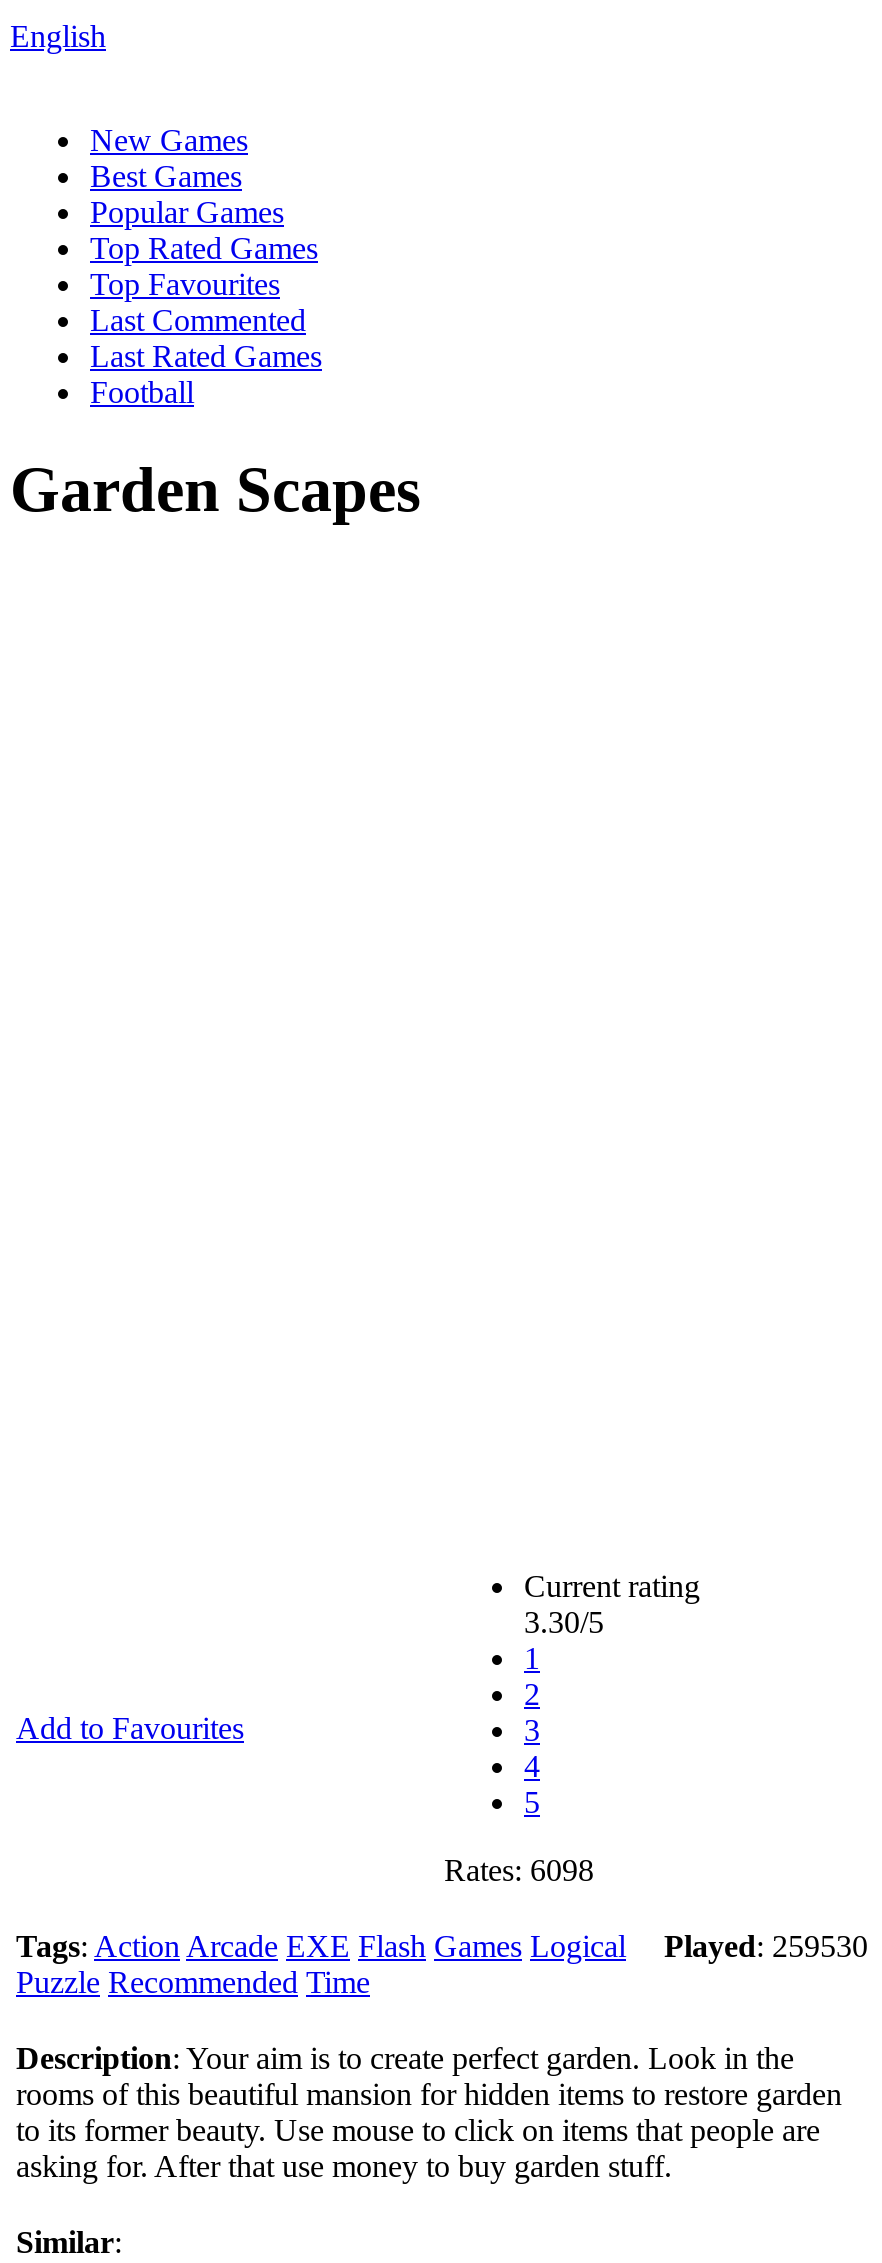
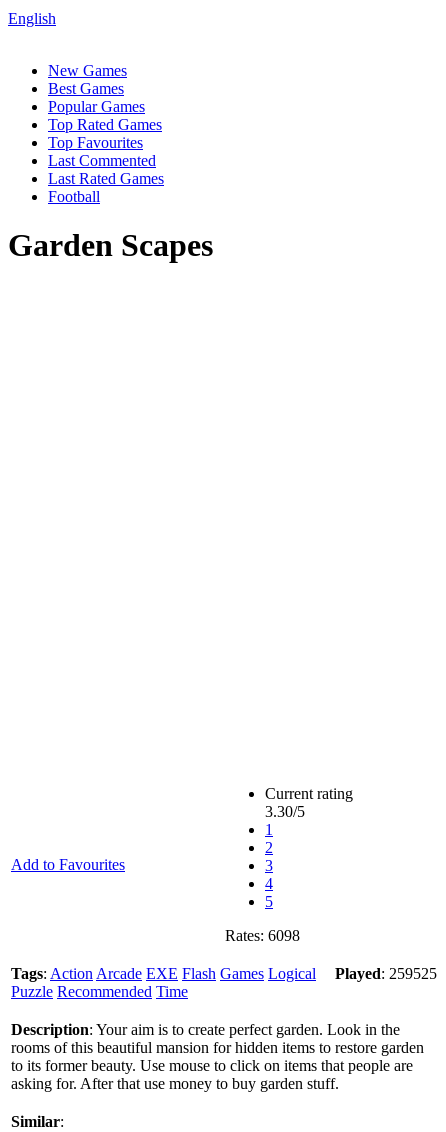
[16,1929,868,1963] Tags: Action Arcade EXE Flash Games Logical Played: 259530 -> [11,965,437,982] Tags: Action Arcade EXE Flash Games Logical Played: 259525

